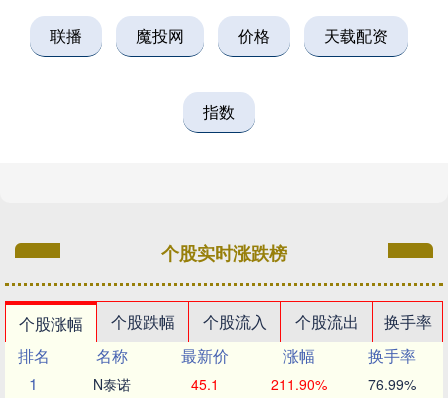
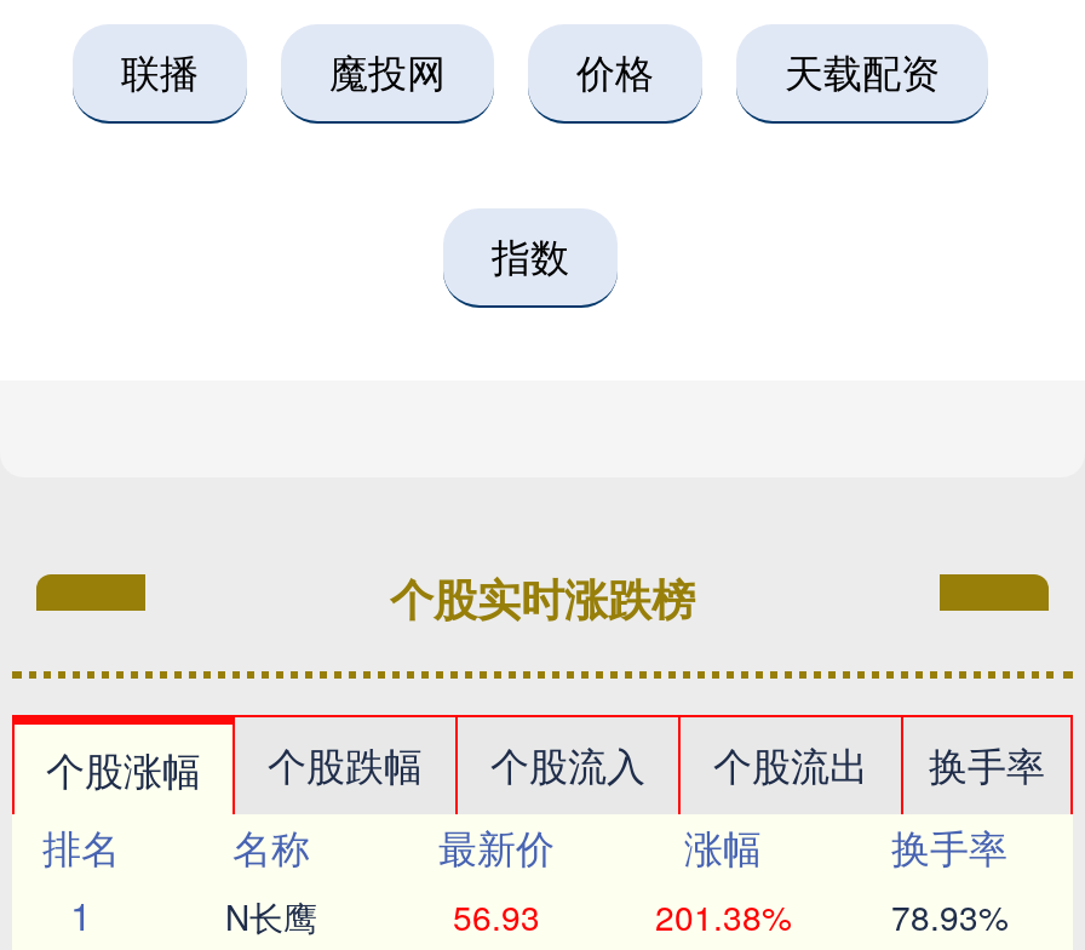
[93,374,131,394] N泰诺 -> [225,892,317,940] N长鹰
[191,374,219,394] 45.1 -> [453,892,540,940] 56.93
[270,374,326,394] 211.90% -> [655,892,791,940] 201.38%
[368,374,416,394] 76.99% -> [891,892,1007,940] 78.93%

